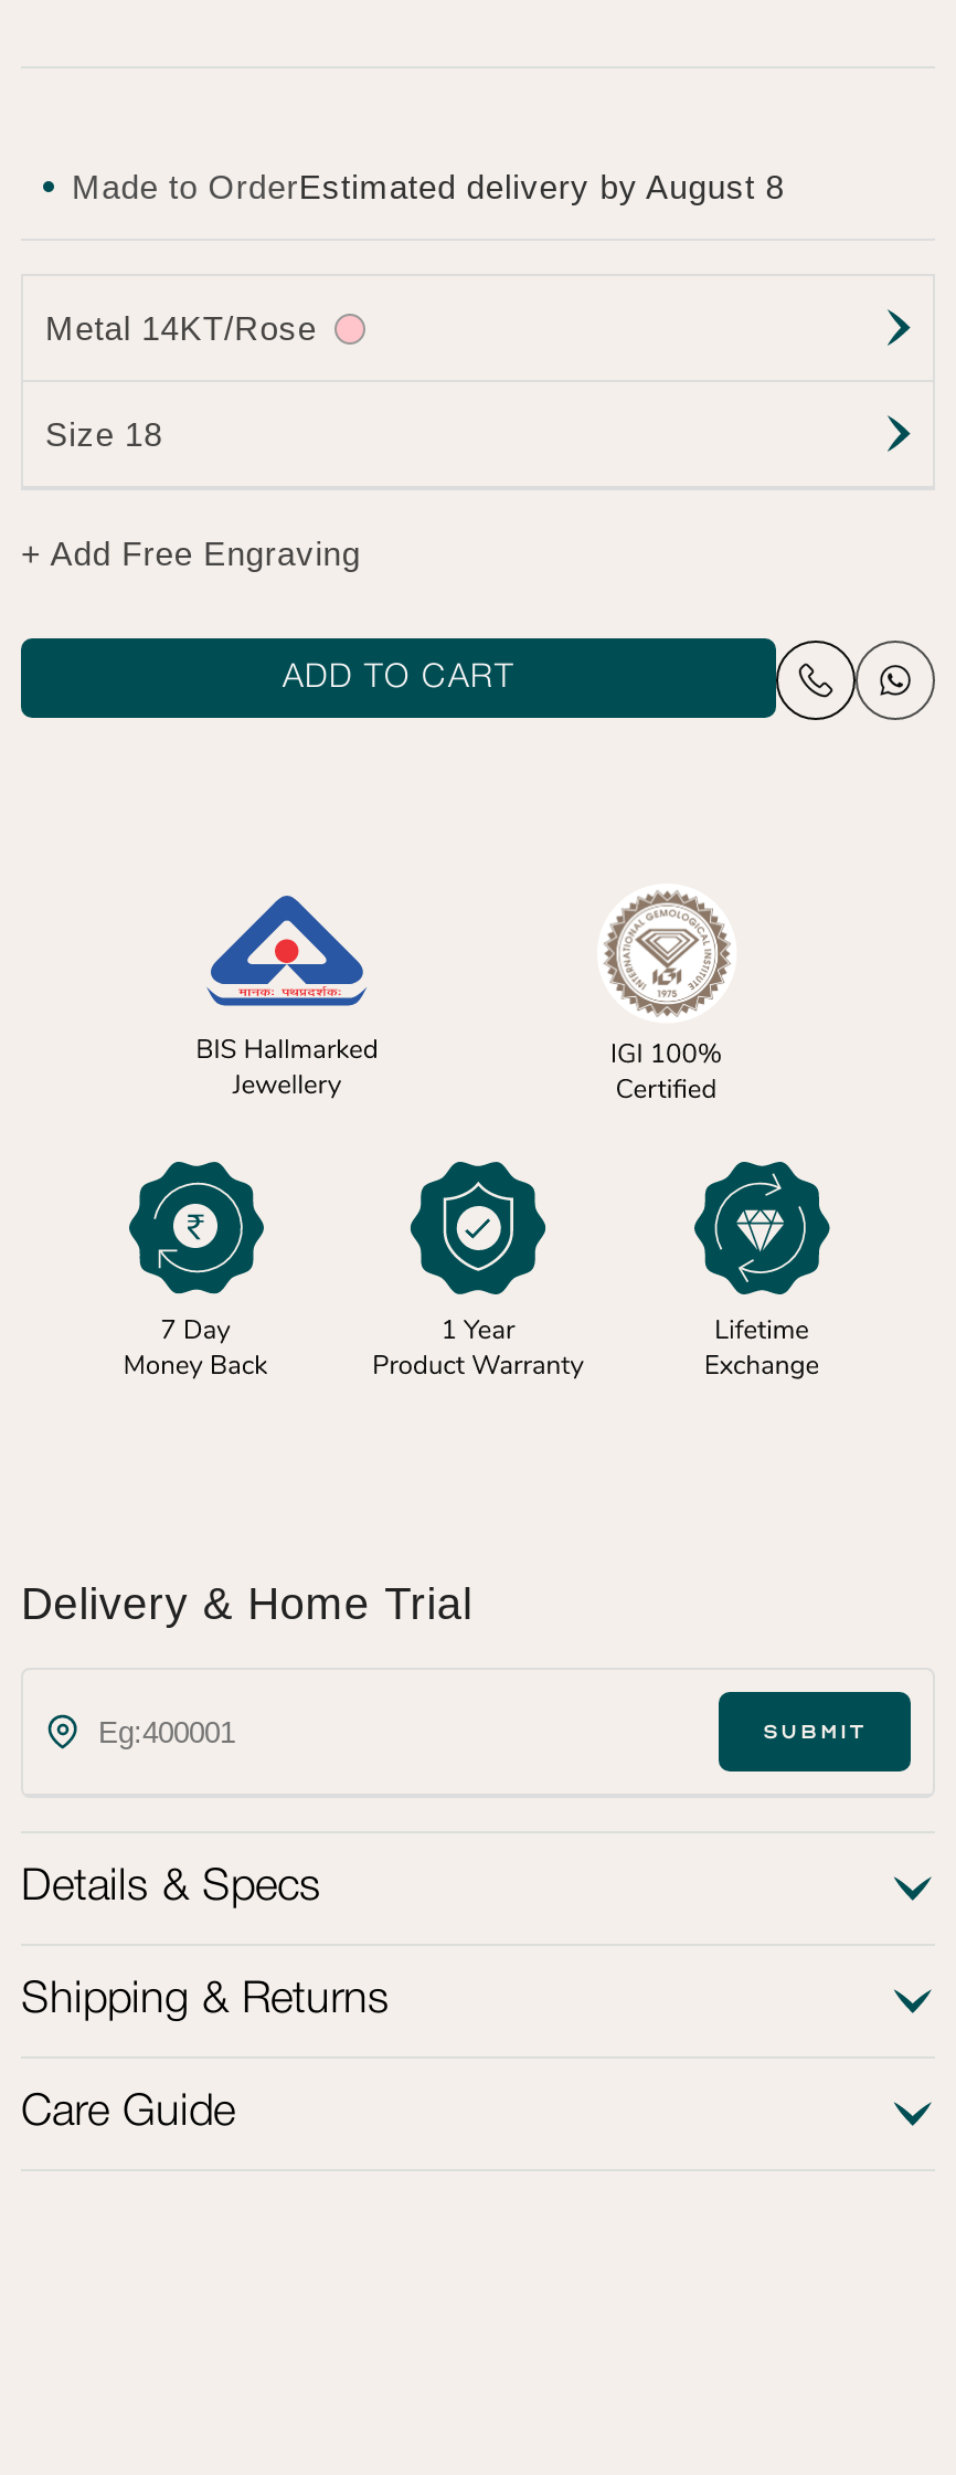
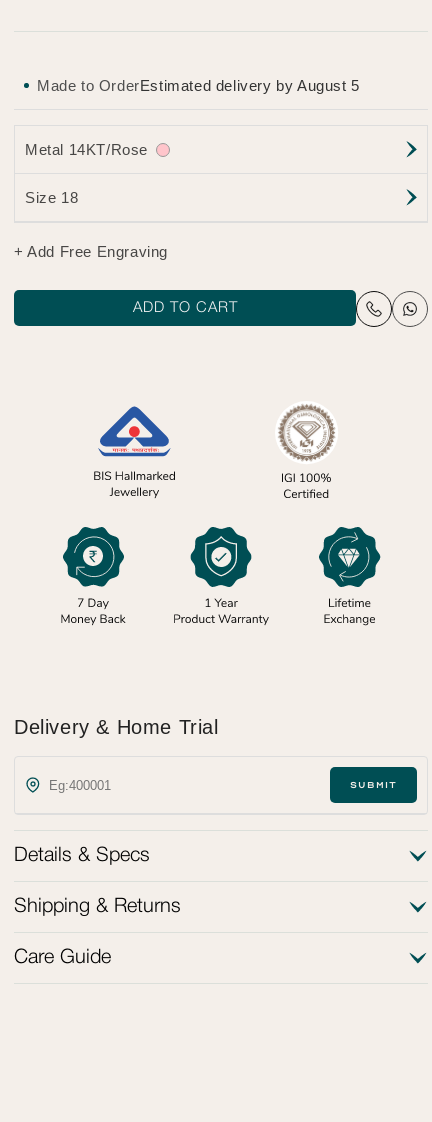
[72,168,784,205] Made to OrderEstimated delivery by August 8 -> [37,77,360,94] Made to OrderEstimated delivery by August 5

